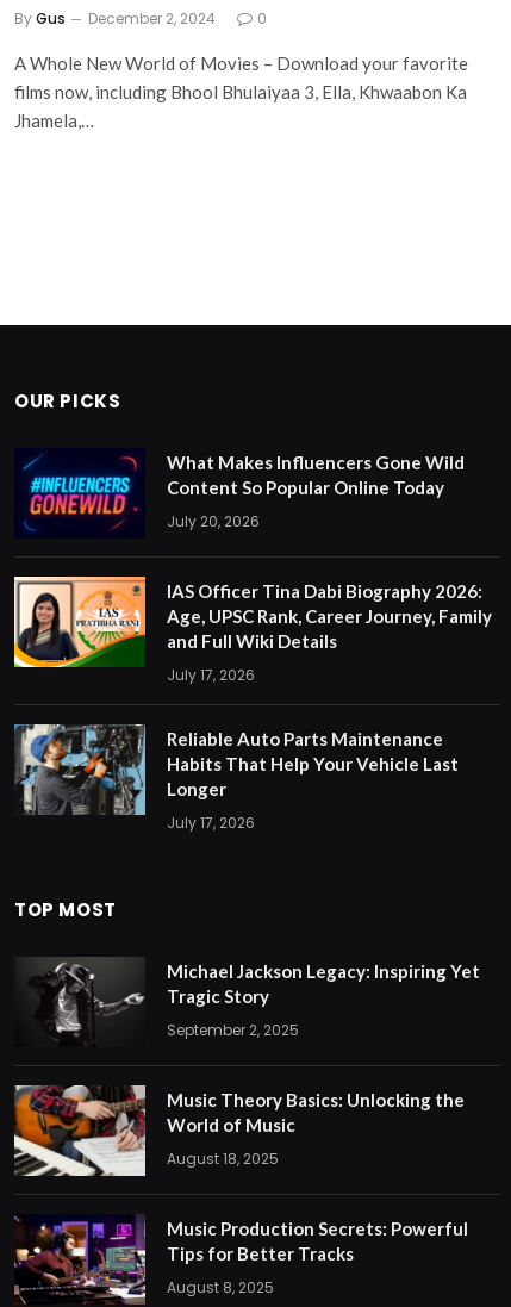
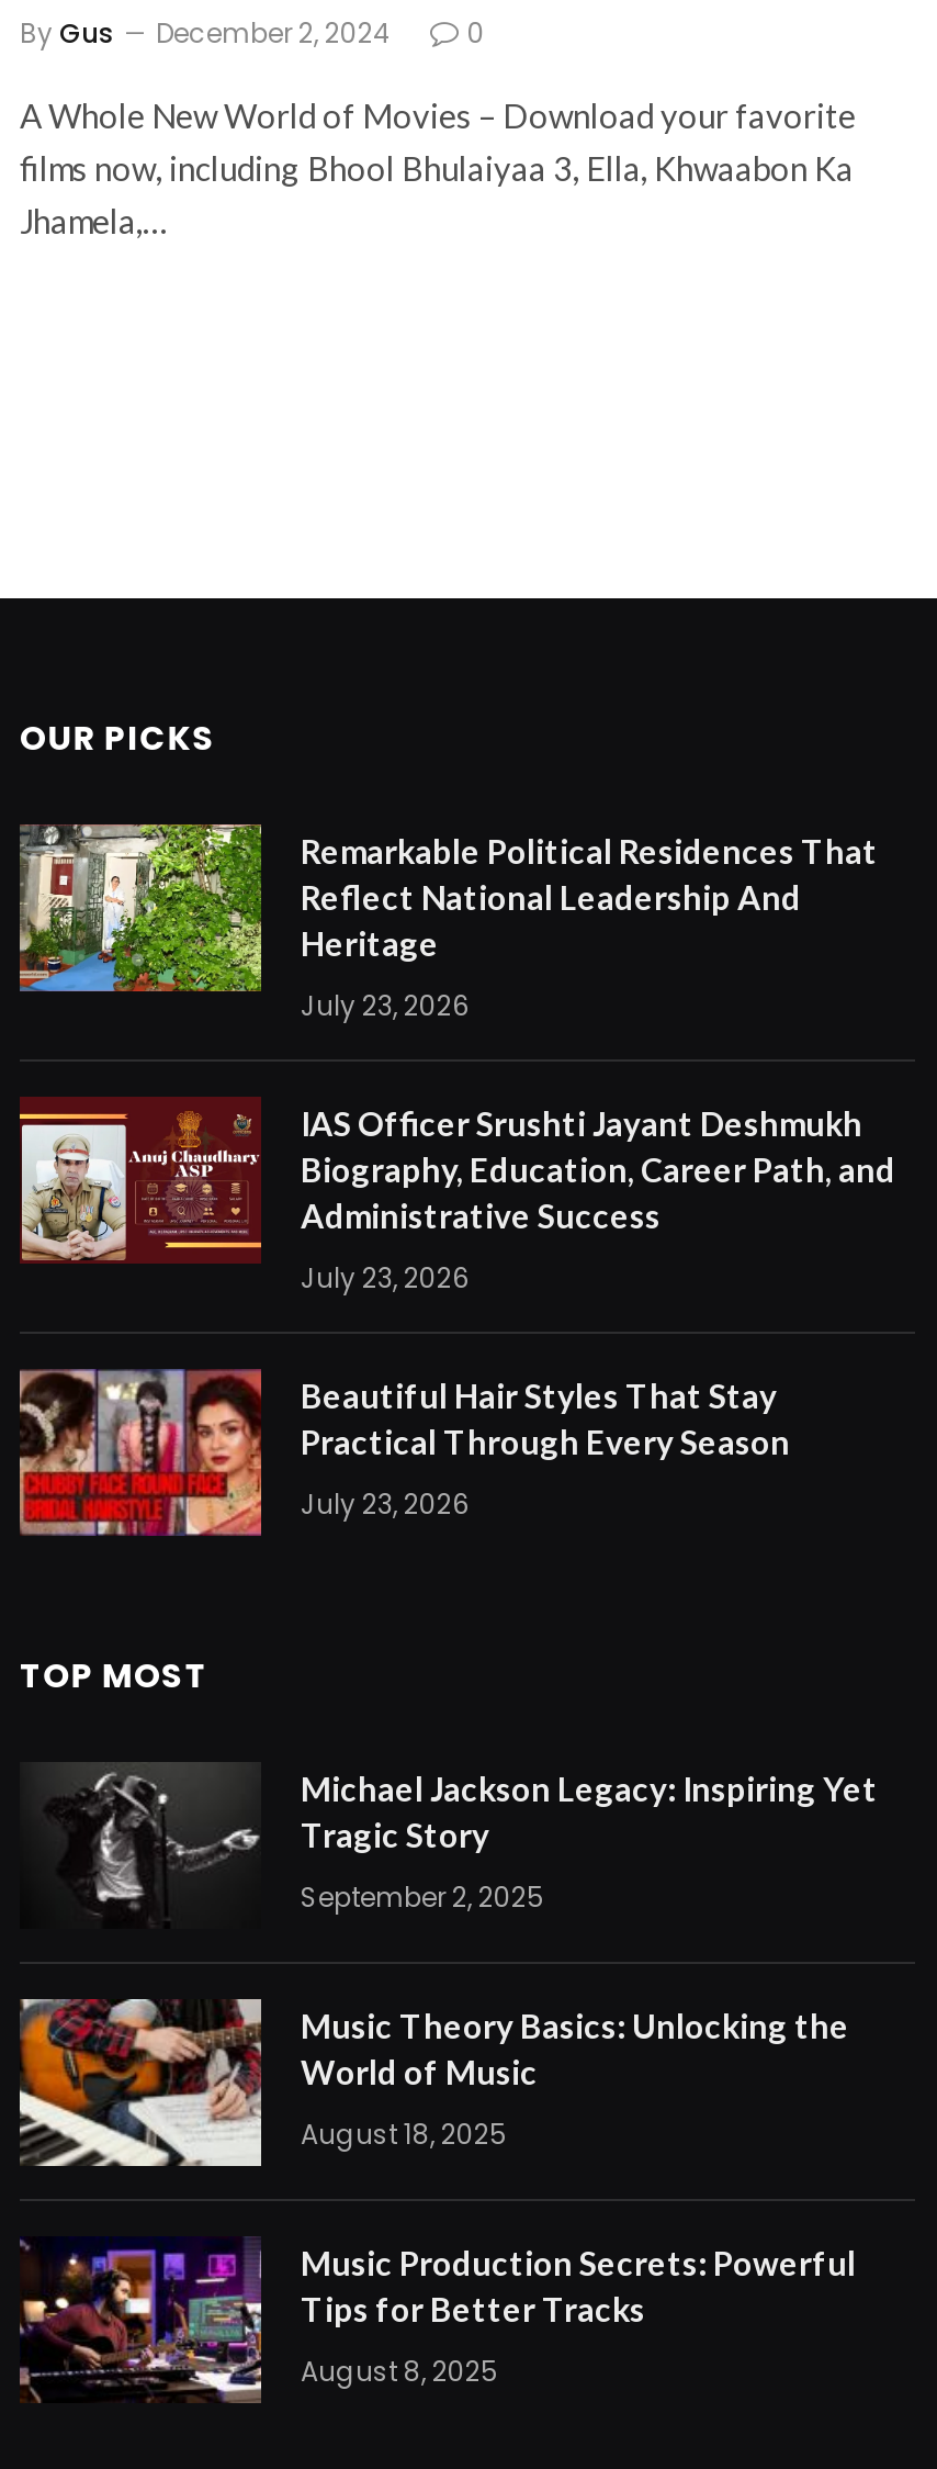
[14,448,465,539] [image] | What Makes Influencers Gone Wild | Content So Popular Online Today -> [18,822,878,994] [image] | Remarkable Political Residences That | Reflect National Leadership And | Heritage
[167,511,260,531] July 20, 2026 -> [301,986,470,1023] July 23, 2026
[13,575,492,685] [image] | IAS Officer Tina Dabi Biography 2026: | Age, UPSC Rank, Career Journey, Family | and Full Wiki Details -> [18,1062,895,1264] [image] | IAS Officer Srushti Jayant Deshmukh | Biography, Education, Career Path, and | Administrative Success
[167,664,255,684] July 17, 2026 -> [301,1258,470,1295] July 23, 2026
[13,723,459,834] [image] | Reliable Auto Parts Maintenance | Habits That Help Your Vehicle Last | Longer -> [18,1334,790,1538] [image] | Beautiful Hair Styles That Stay | Practical Through Every Season
[167,812,255,832] July 17, 2026 -> [301,1484,470,1522] July 23, 2026

